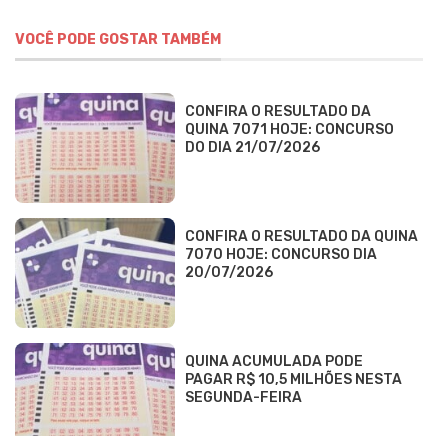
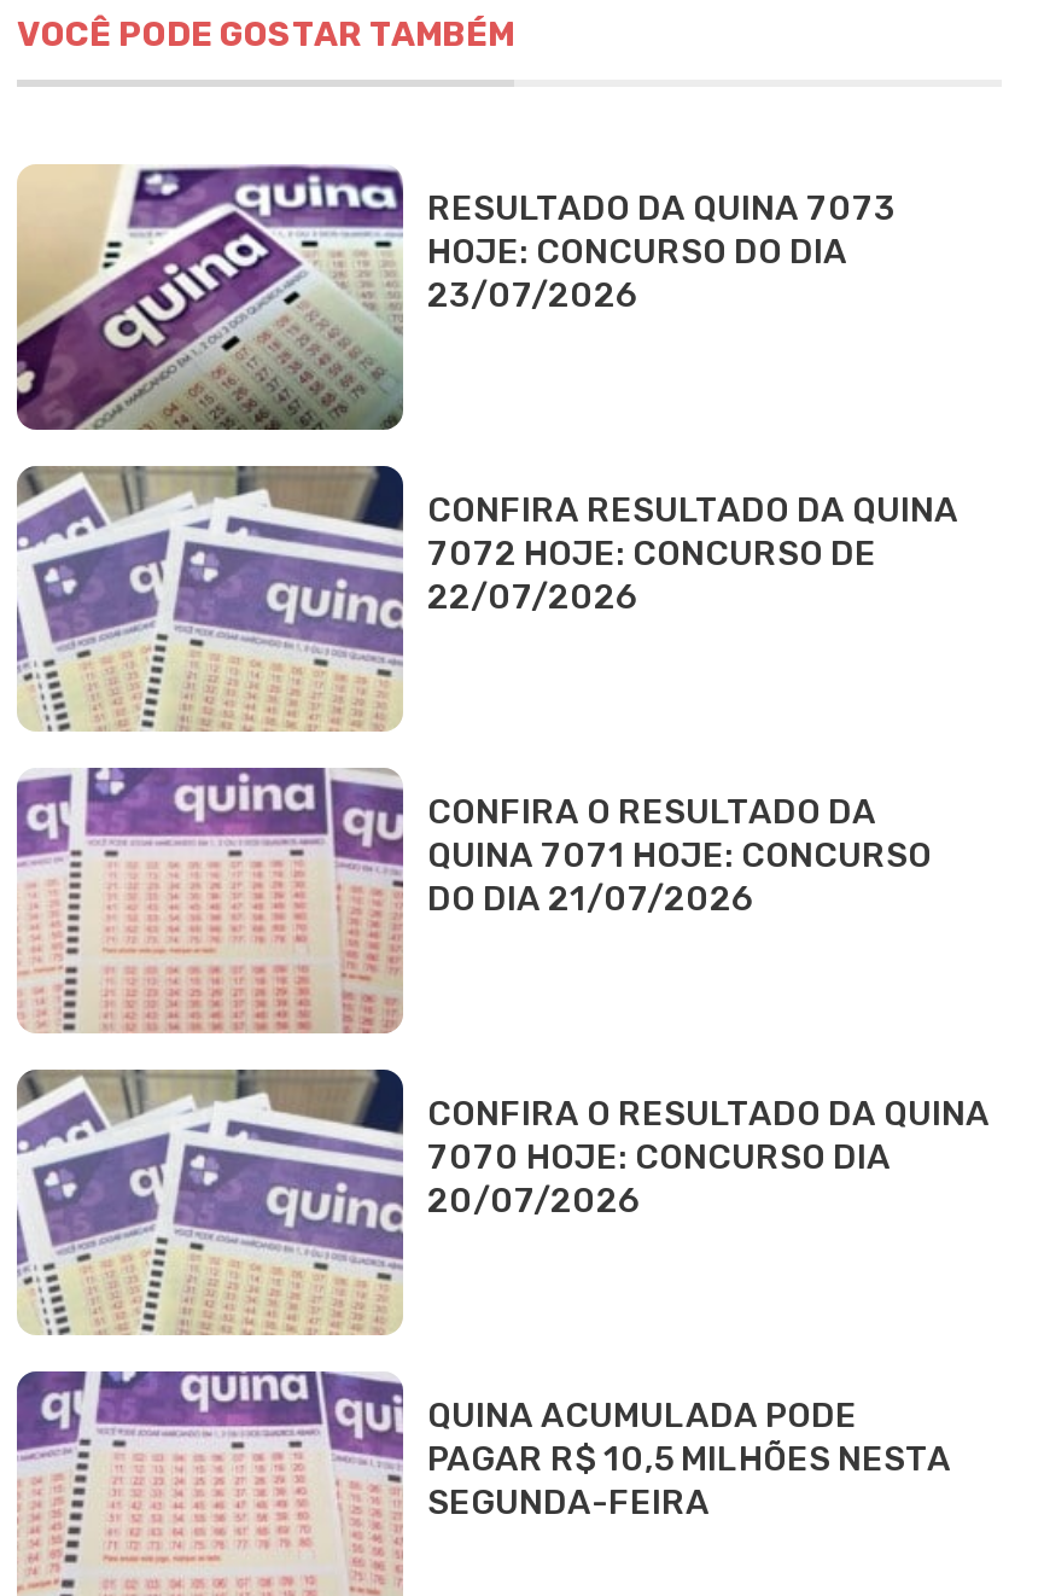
none -> [14,164,896,432] [image] | RESULTADO DA QUINA 7073 | HOJE: CONCURSO DO DIA | 23/07/2026
none -> [427,489,958,617] CONFIRA RESULTADO DA QUINA | 7072 HOJE: CONCURSO DE | 22/07/2026

